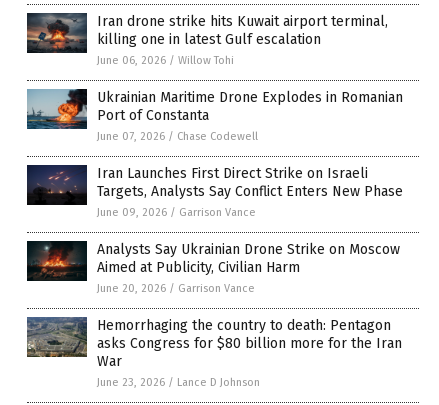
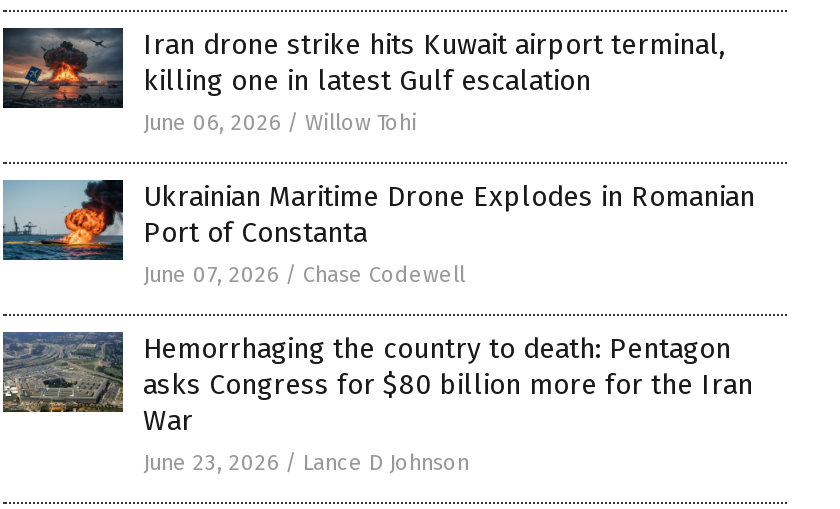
[27,165,403,295] [image] | Iran Launches First Direct Strike on Israeli | Targets, Analysts Say Conflict Enters New Phase | June 09, 2026 / Garrison Vance | Analysts Say Ukrainian Drone Strike on Moscow | Aimed at Publicity, Civilian Harm | June 20, 2026 / Garrison Vance -> none
[27,240,83,281] [image] -> none

